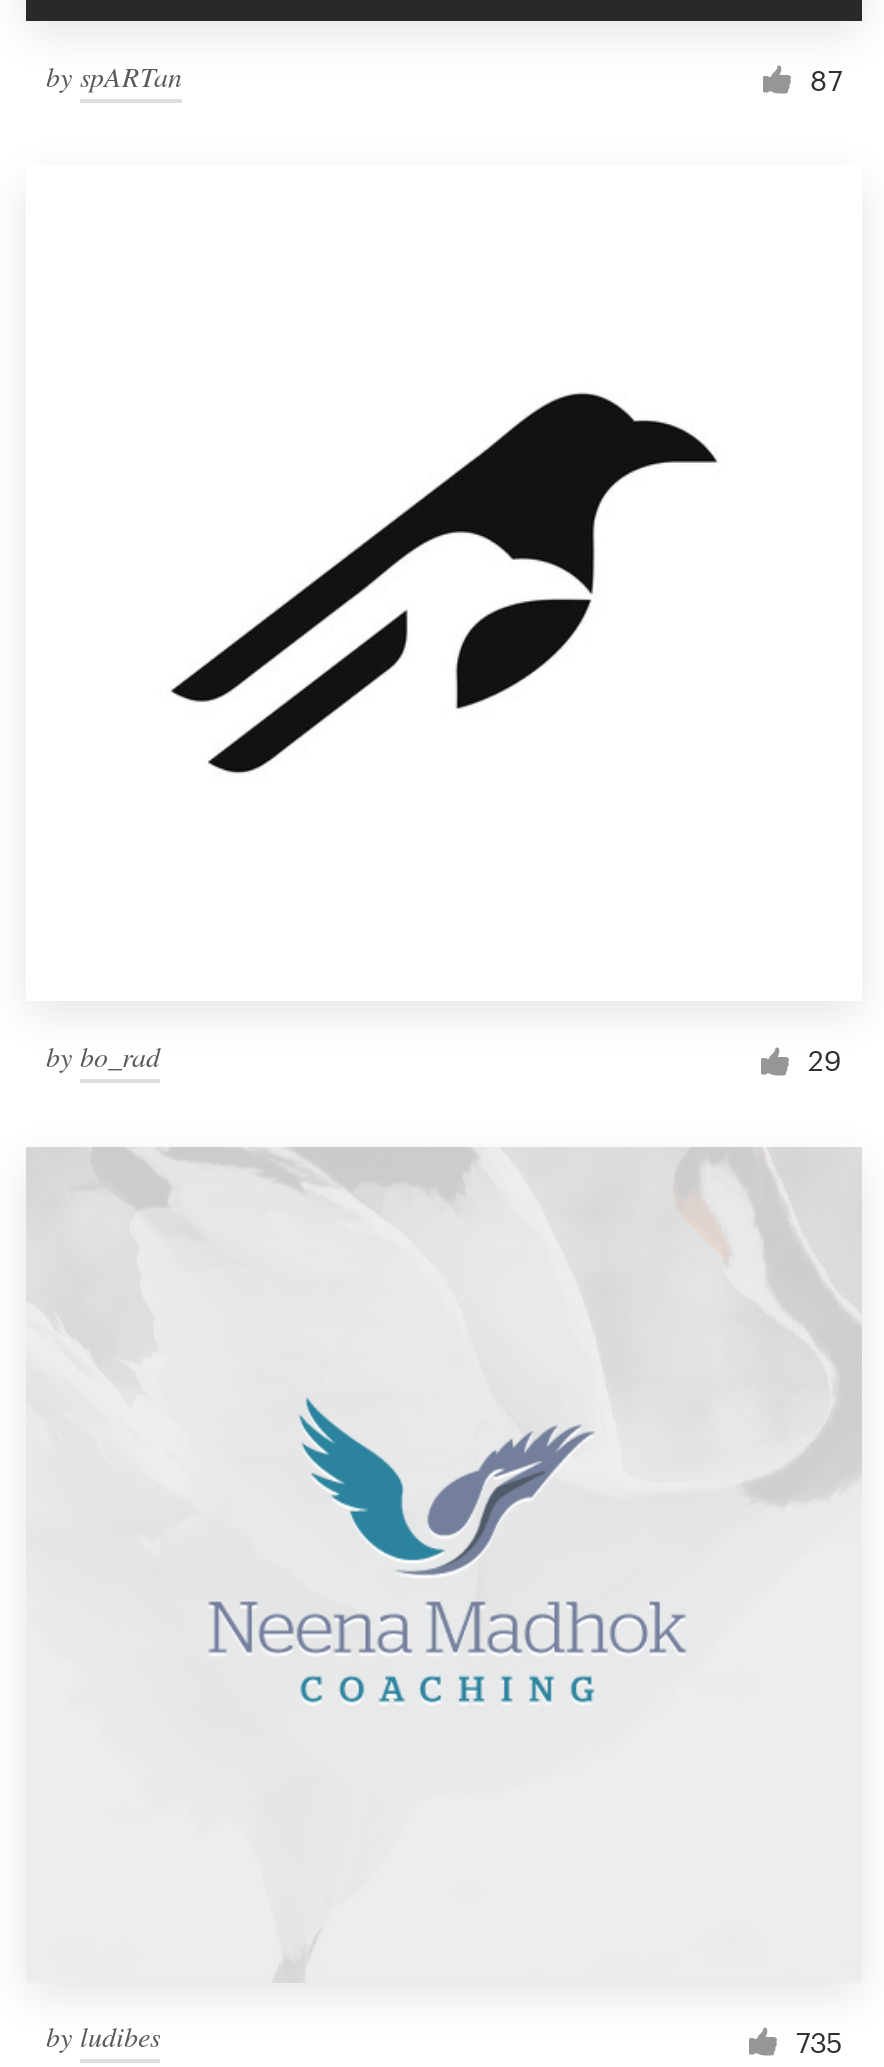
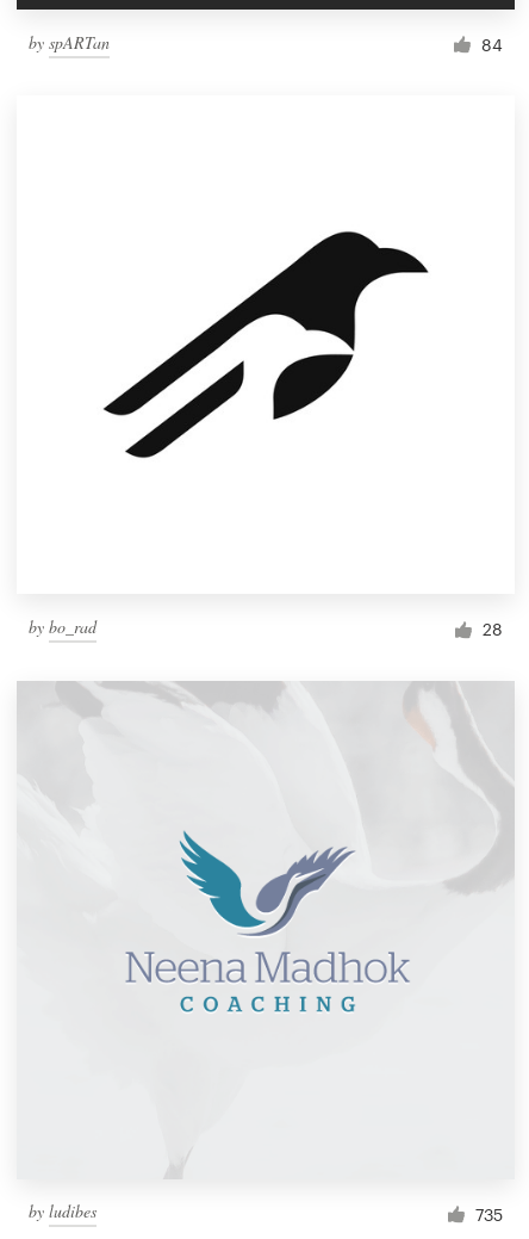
[810,63,842,97] 87 -> [481,34,503,55] 84
[808,1043,842,1077] 29 -> [483,619,503,639] 28

